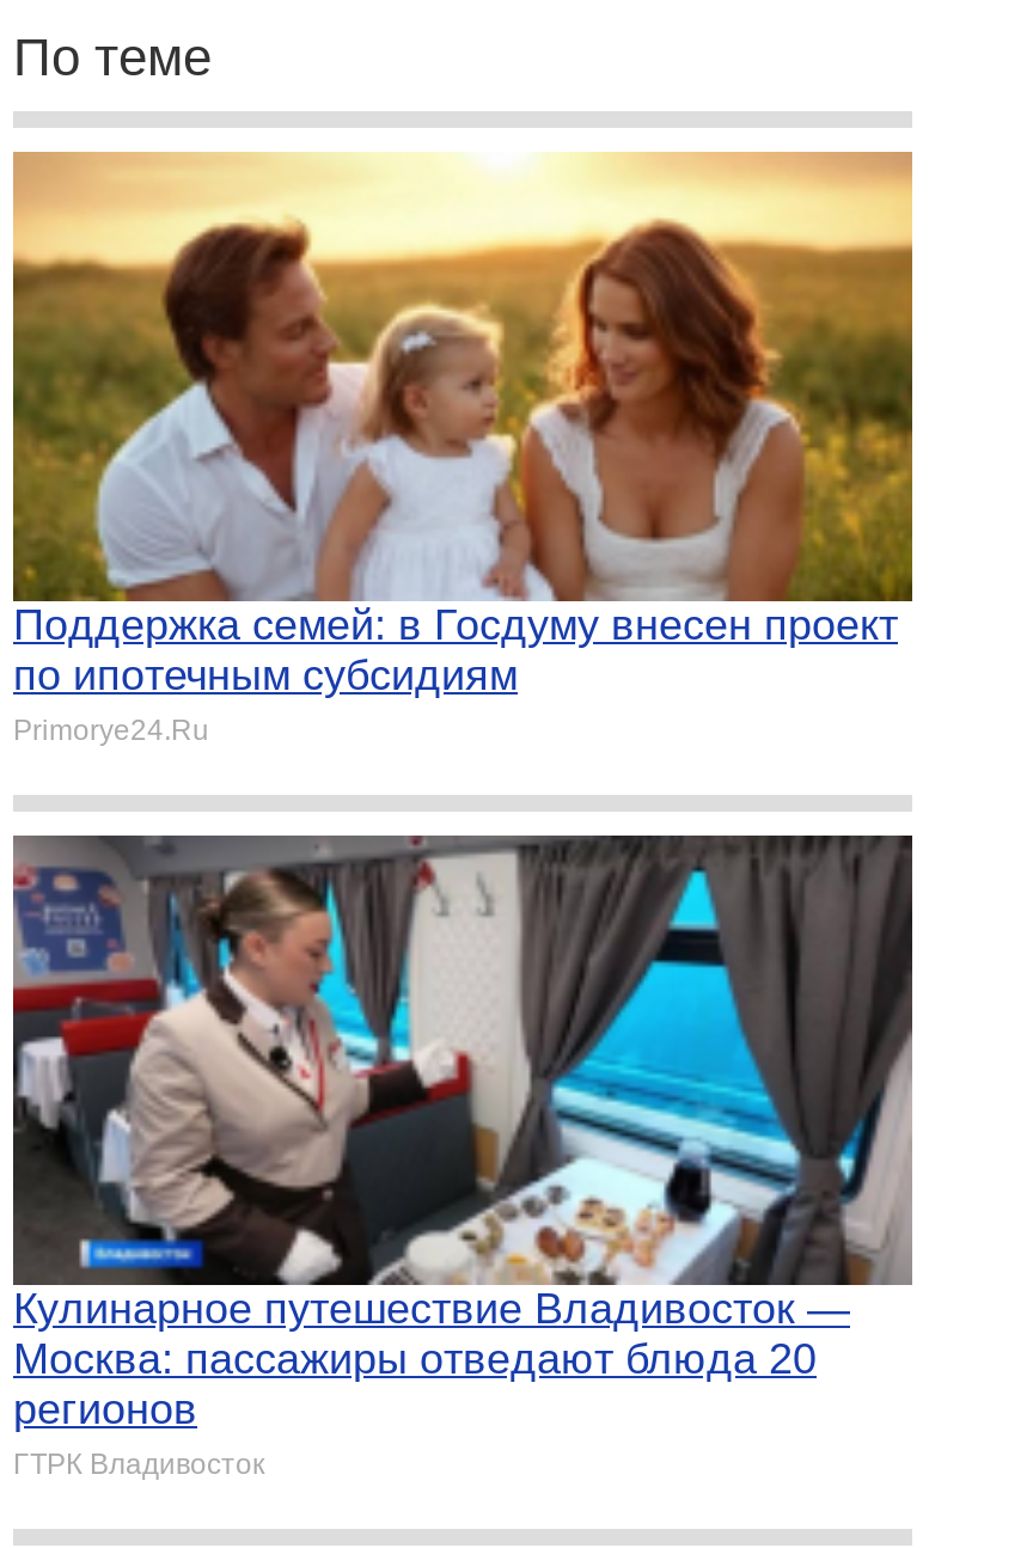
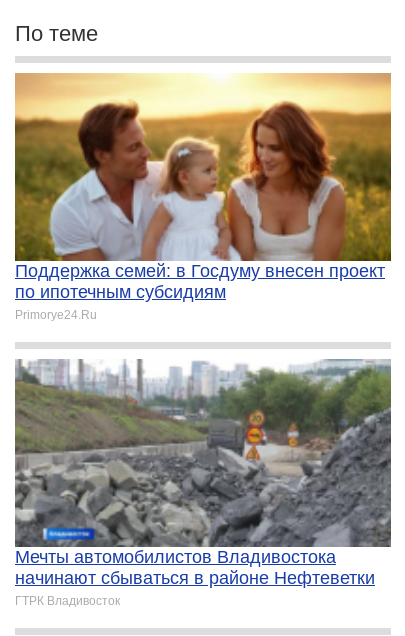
[11,833,912,1433] [image] | Кулинарное путешествие Владивосток — | Москва: пассажиры отведают блюда 20 | регионов -> [14,359,391,588] [image] | Мечты автомобилистов Владивостока | начинают сбываться в районе Нефтеветки

